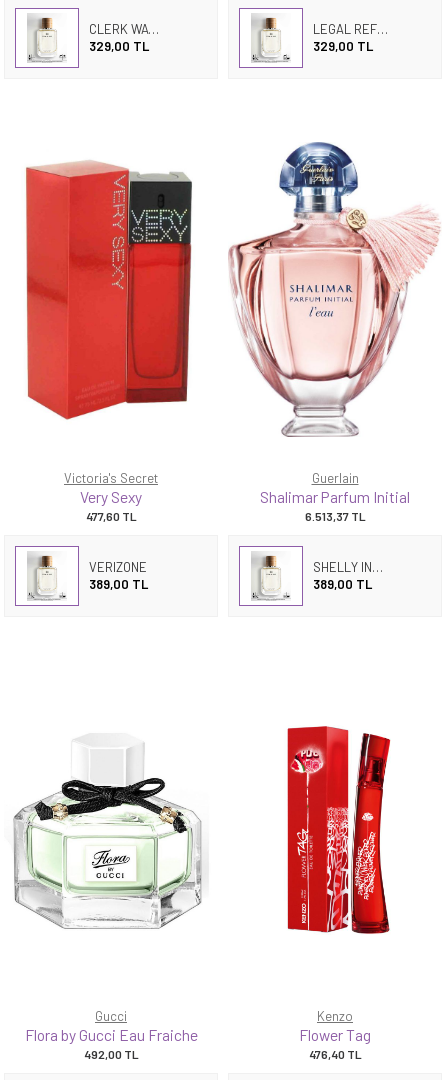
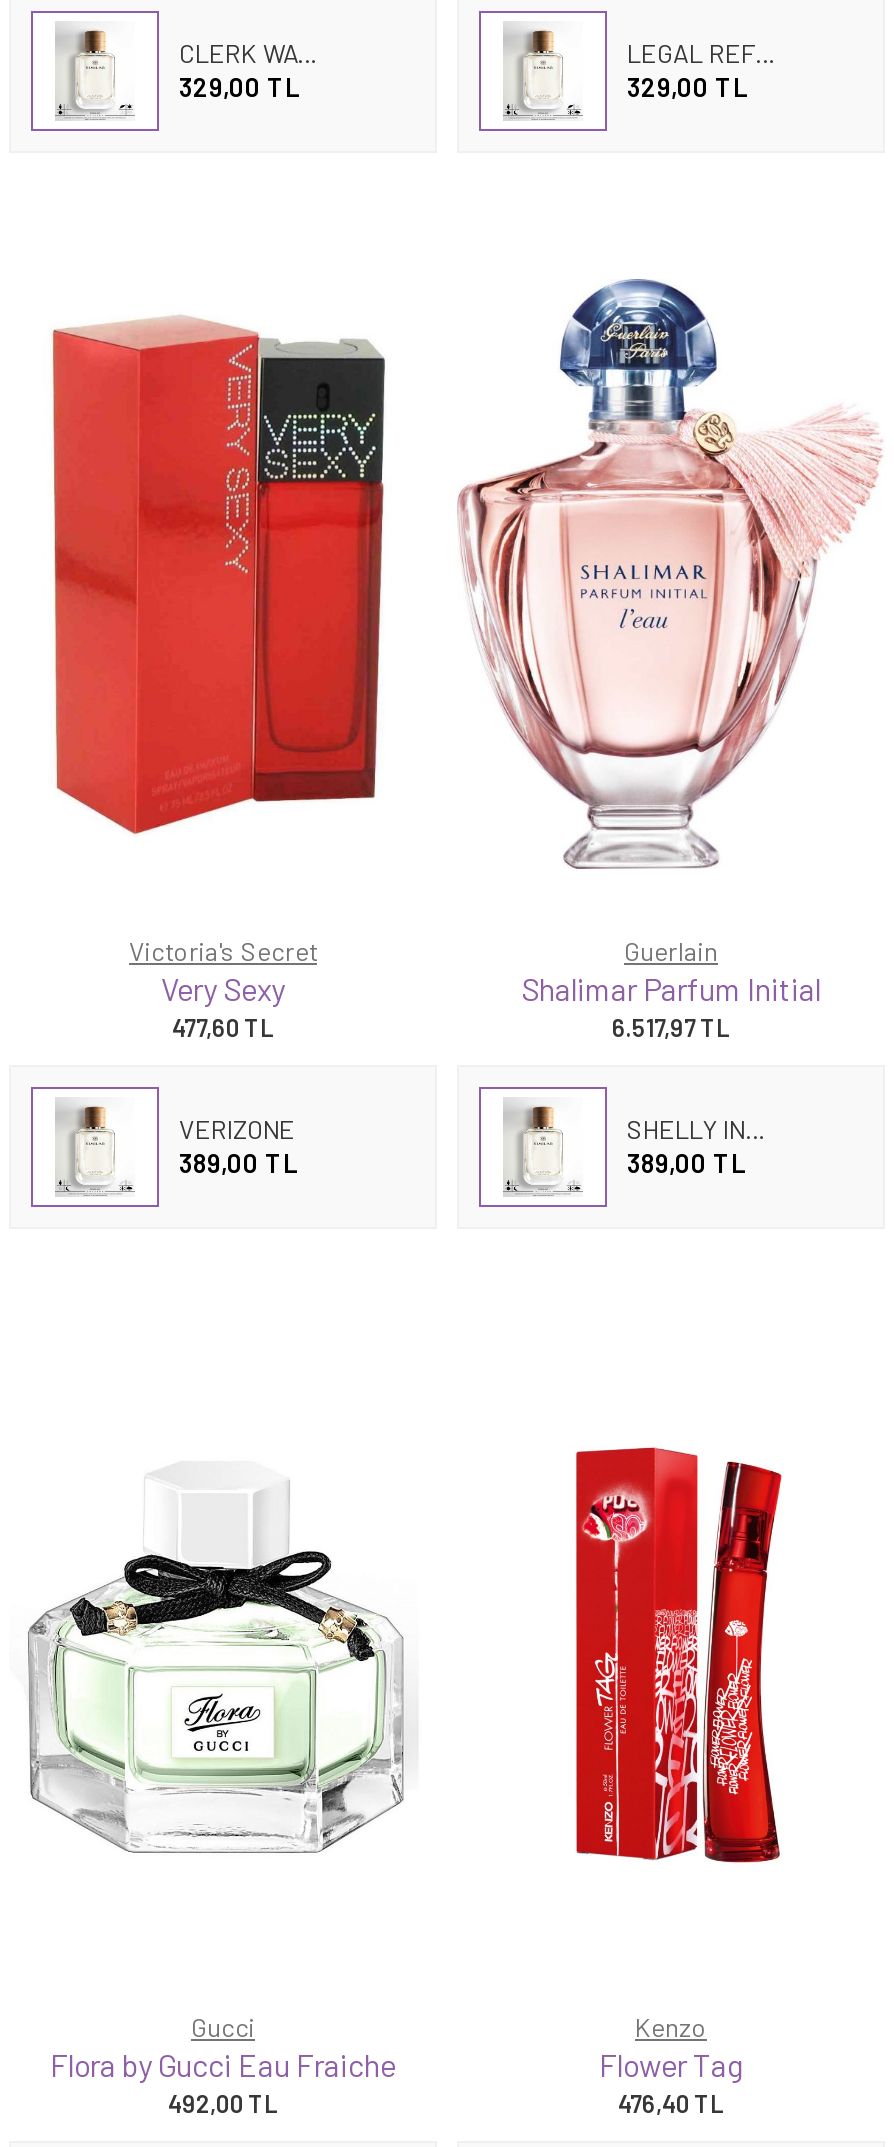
[304,509,365,523] 6.513,37 TL -> [612,1013,730,1041] 6.517,97 TL

